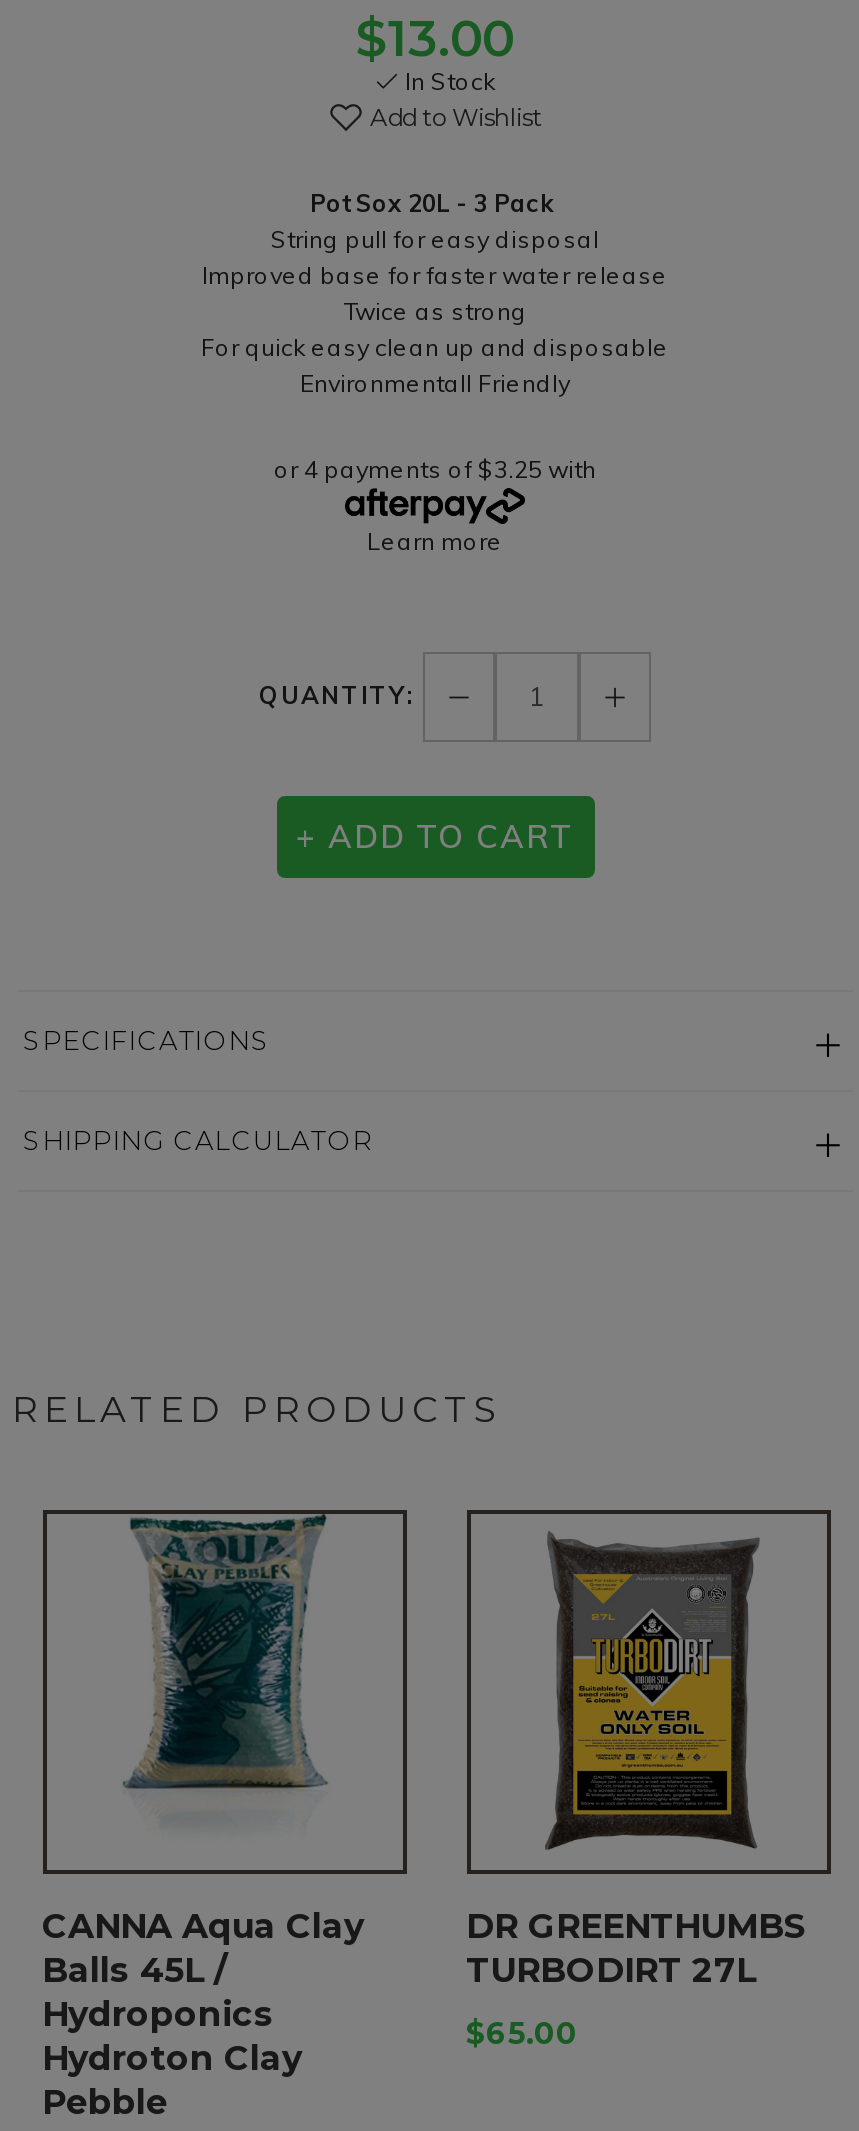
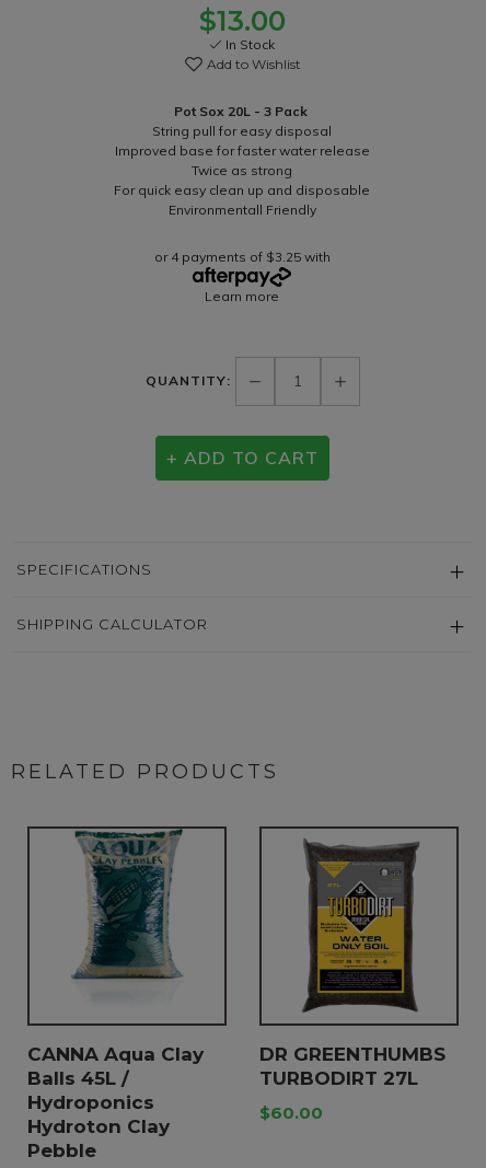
[466,2013,578,2051] $65.00 -> [259,1102,322,1123] $60.00

